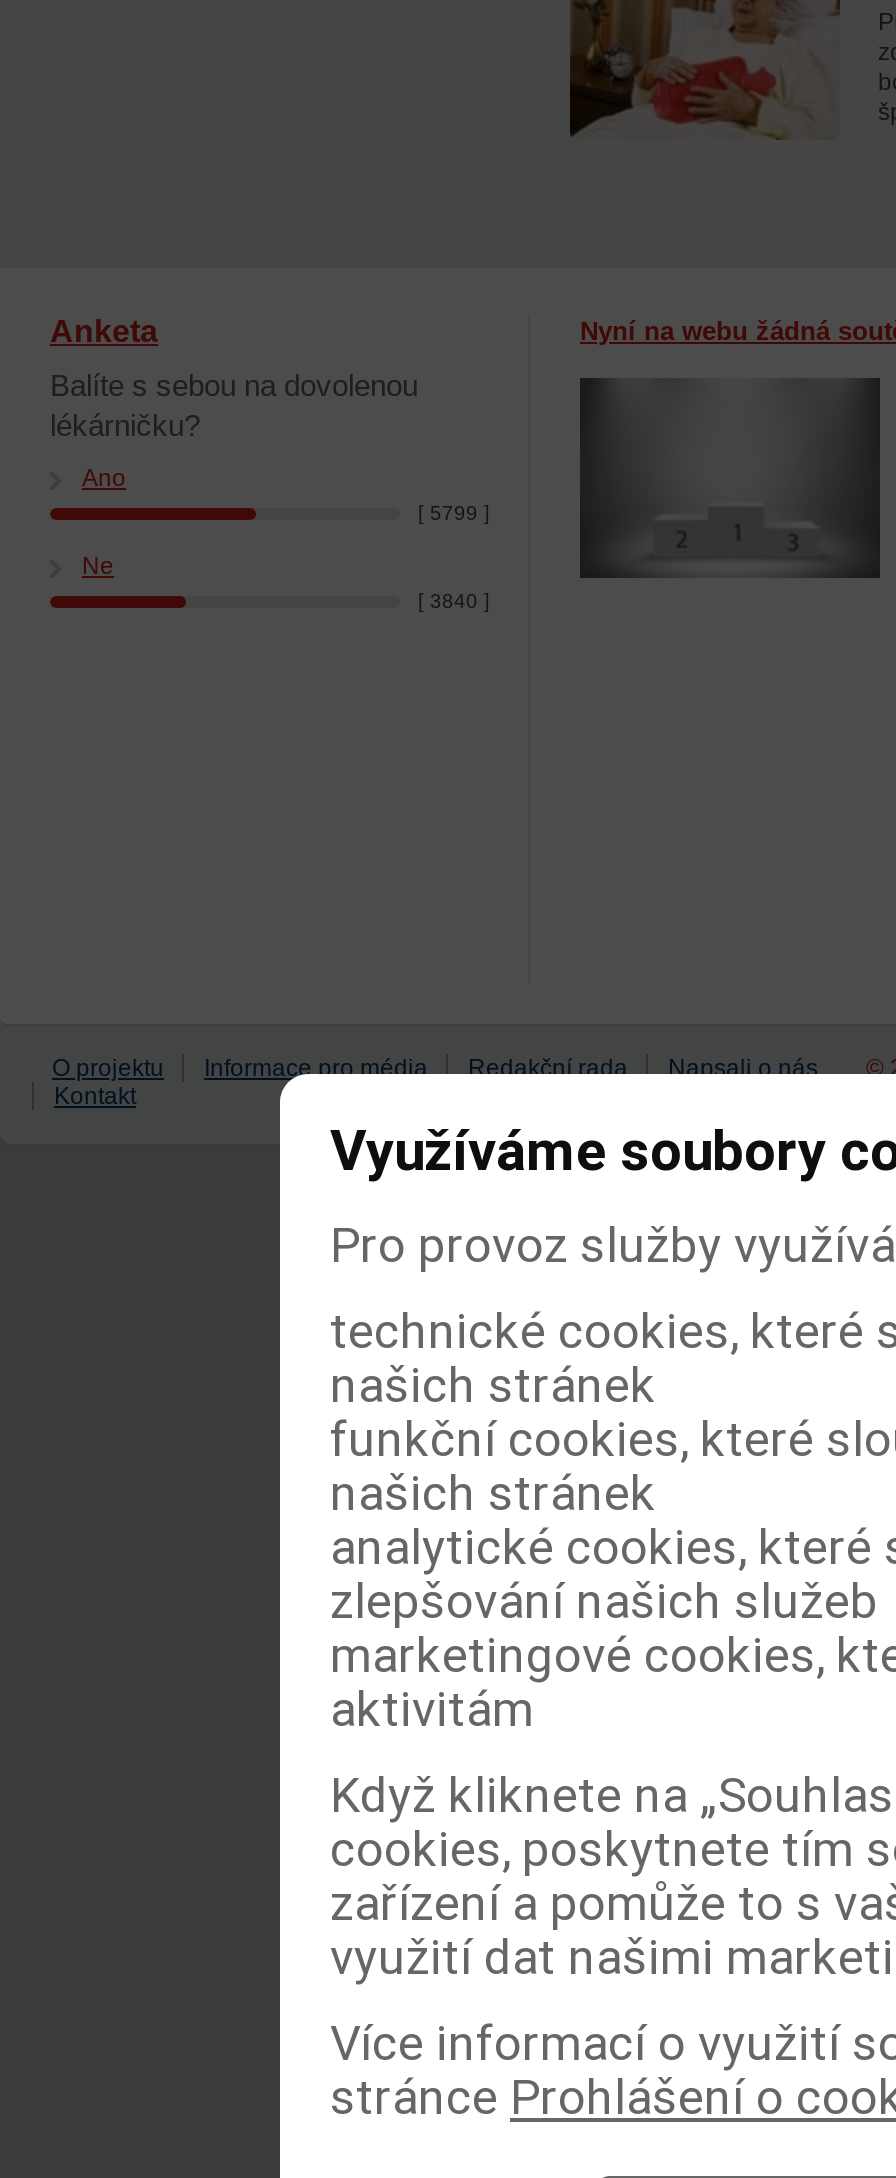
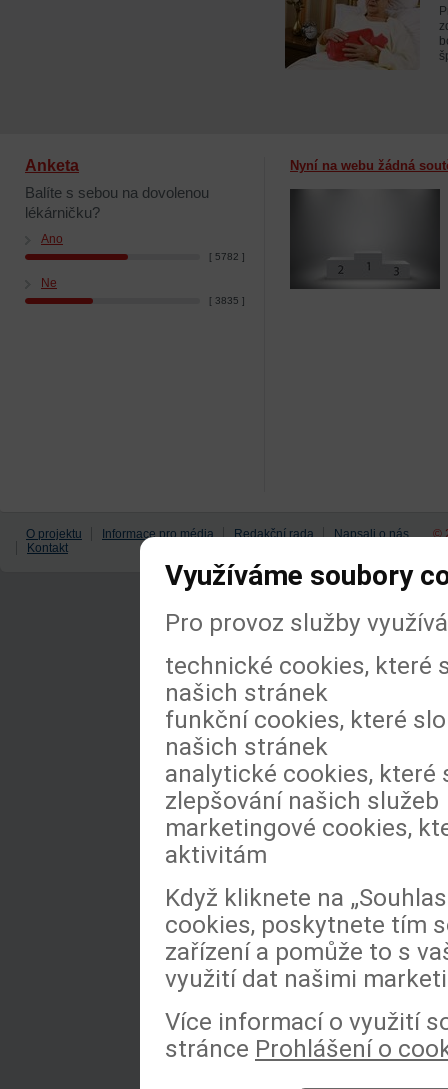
[418,502,490,524] [ 5799 ] -> [209,251,245,262] [ 5782 ]
[418,590,490,612] [ 3840 ] -> [209,295,245,306] [ 3835 ]

